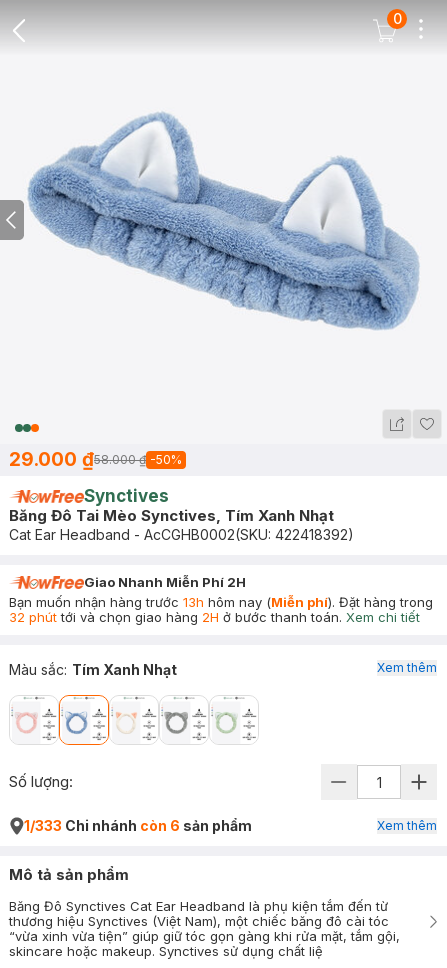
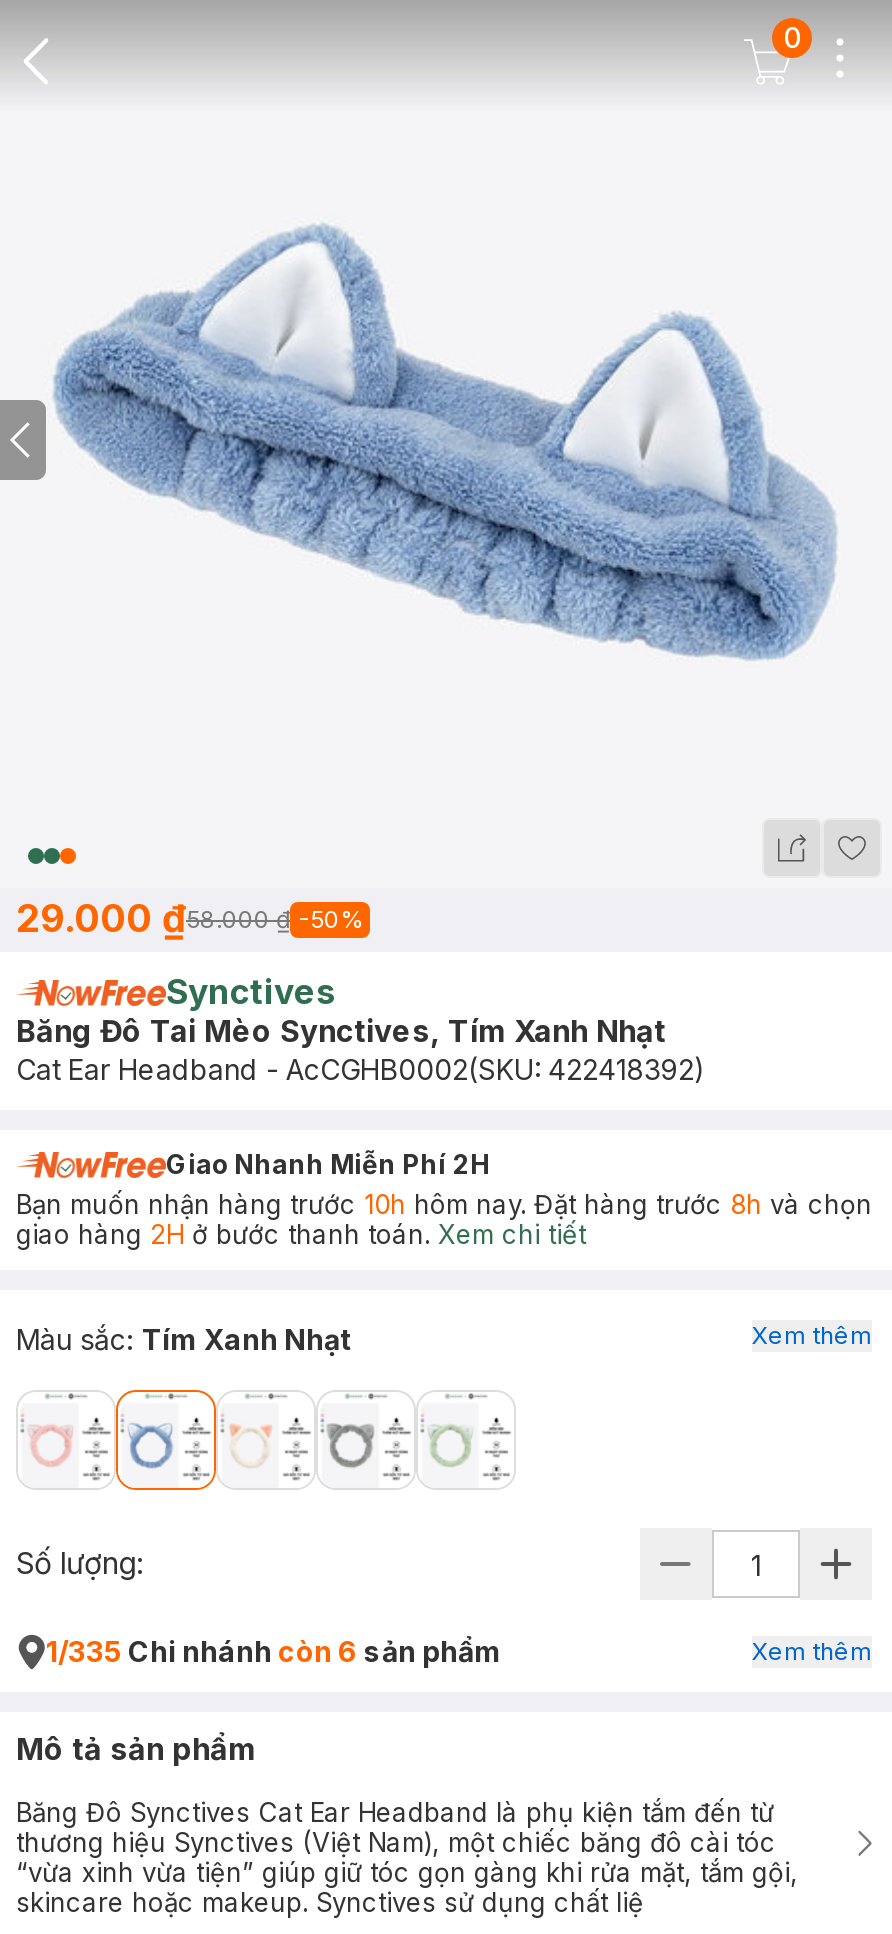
[9,594,433,625] Bạn muốn nhận hàng trước 13h hôm nay (Miễn phí). Đặt hàng trong | 32 phút tới và chọn giao hàng 2H ở bước thanh toán. Xem chi tiết -> [16,1188,872,1250] Bạn muốn nhận hàng trước 10h hôm nay. Đặt hàng trước 8h và chọn | giao hàng 2Hở bước thanh toán. Xem chi tiết
[24,817,252,834] 1/333 Chi nhánh còn 6 sản phẩm -> [46,1634,502,1668] 1/335 Chi nhánh còn 6 sản phẩm

